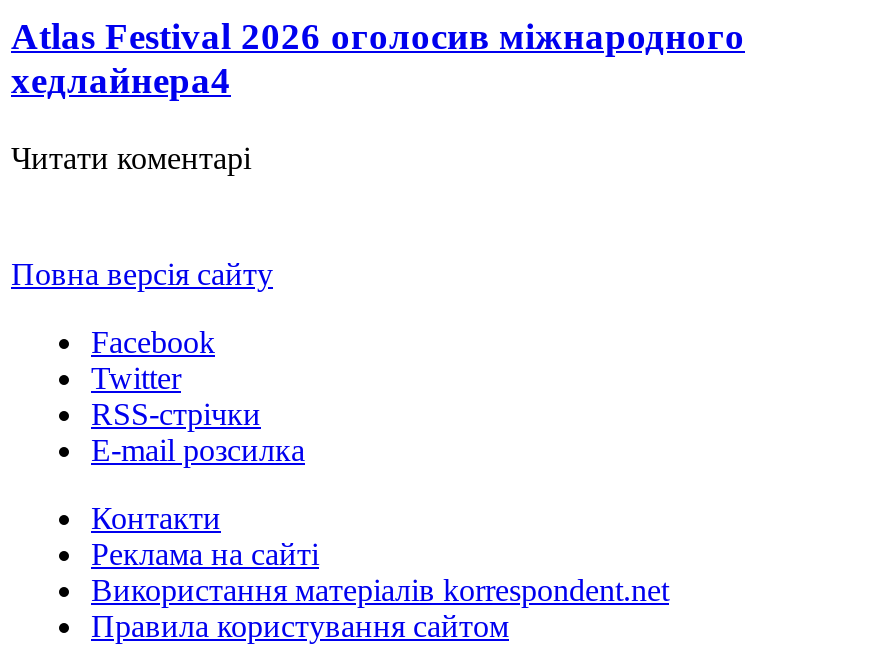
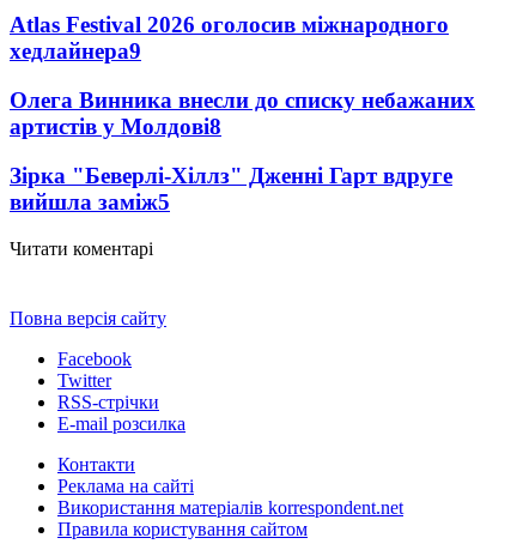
[11,60,231,102] хедлайнера4 -> [10,39,475,214] хедлайнера9 | Олега Винника внесли до списку небажаних | артистів у Молдові8 | Зірка "Беверлі-Хіллз" Дженні Гарт вдруге | вийшла заміж5

